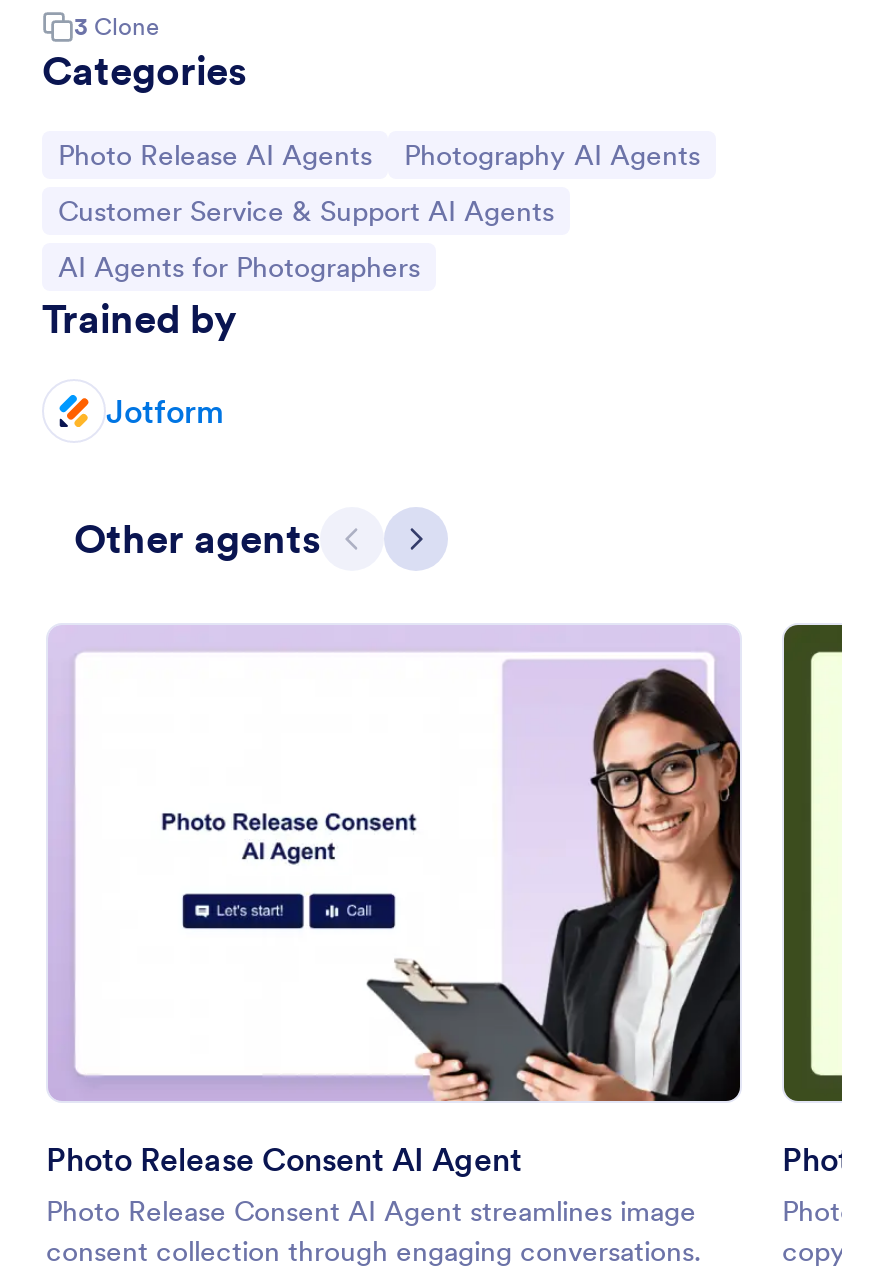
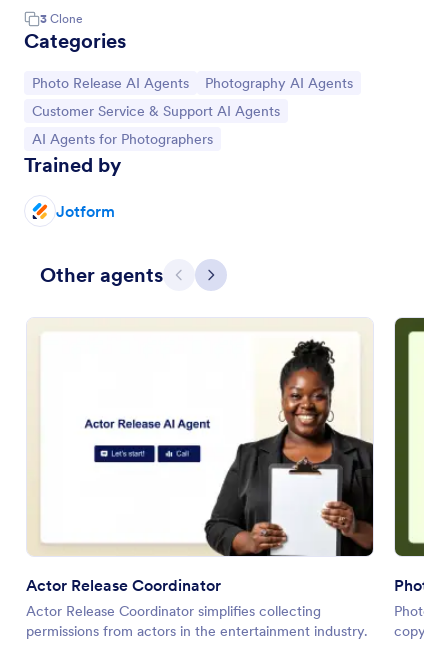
[46,625,742,1268] [image] | Photo Release Consent AI Agent | Photo Release Consent AI Agent streamlines image | consent collection through engaging conversations. -> [26,319,373,640] [image] | Actor Release Coordinator | Actor Release Coordinator simplifies collecting | permissions from actors in the entertainment industry.

